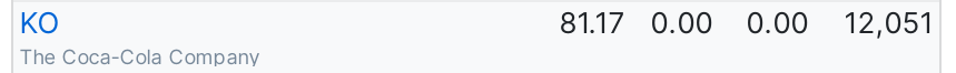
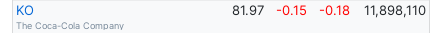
[559,4,624,40] 81.17 -> [232,2,264,18] 81.97
[650,4,713,40] 0.00 -> [276,2,307,18] -0.15
[746,4,808,40] 0.00 -> [319,2,350,18] -0.18
[844,4,933,40] 12,051 -> [364,2,426,18] 11,898,110

